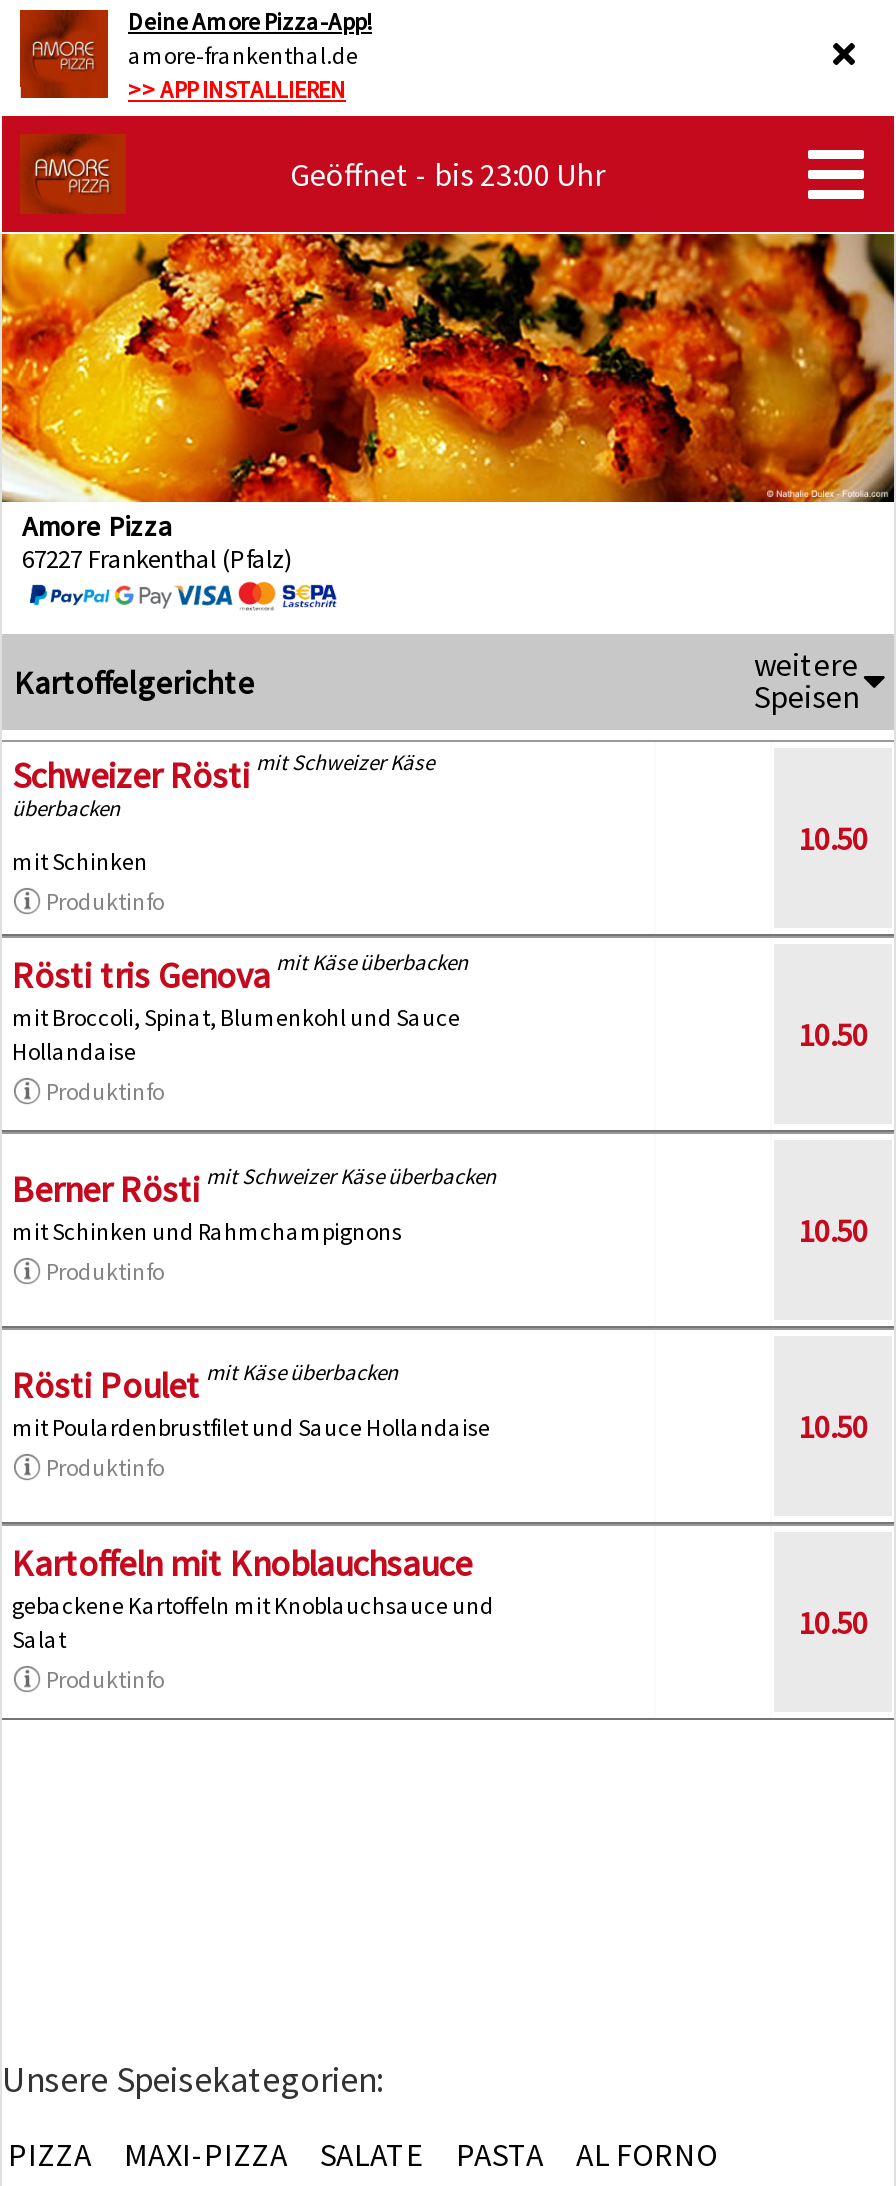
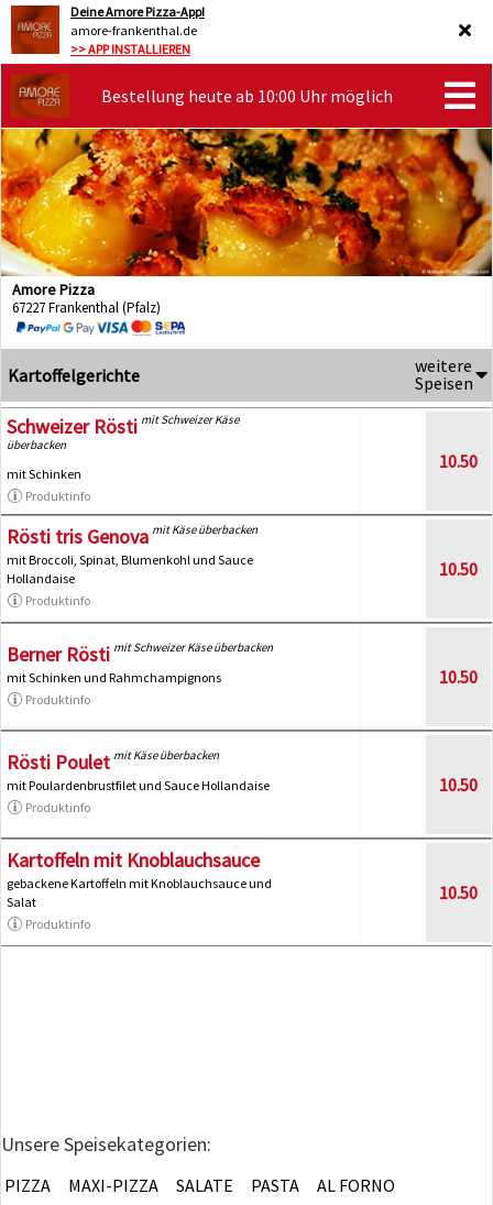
[290,154,606,194] Geöffnet - bis 23:00 Uhr -> [101,85,392,107] Bestellung heute ab 10:00 Uhr möglich

